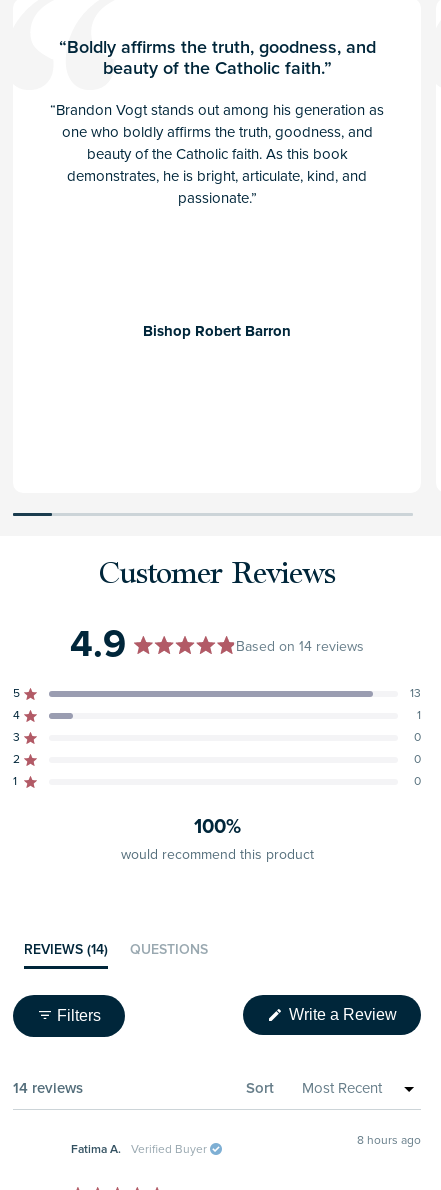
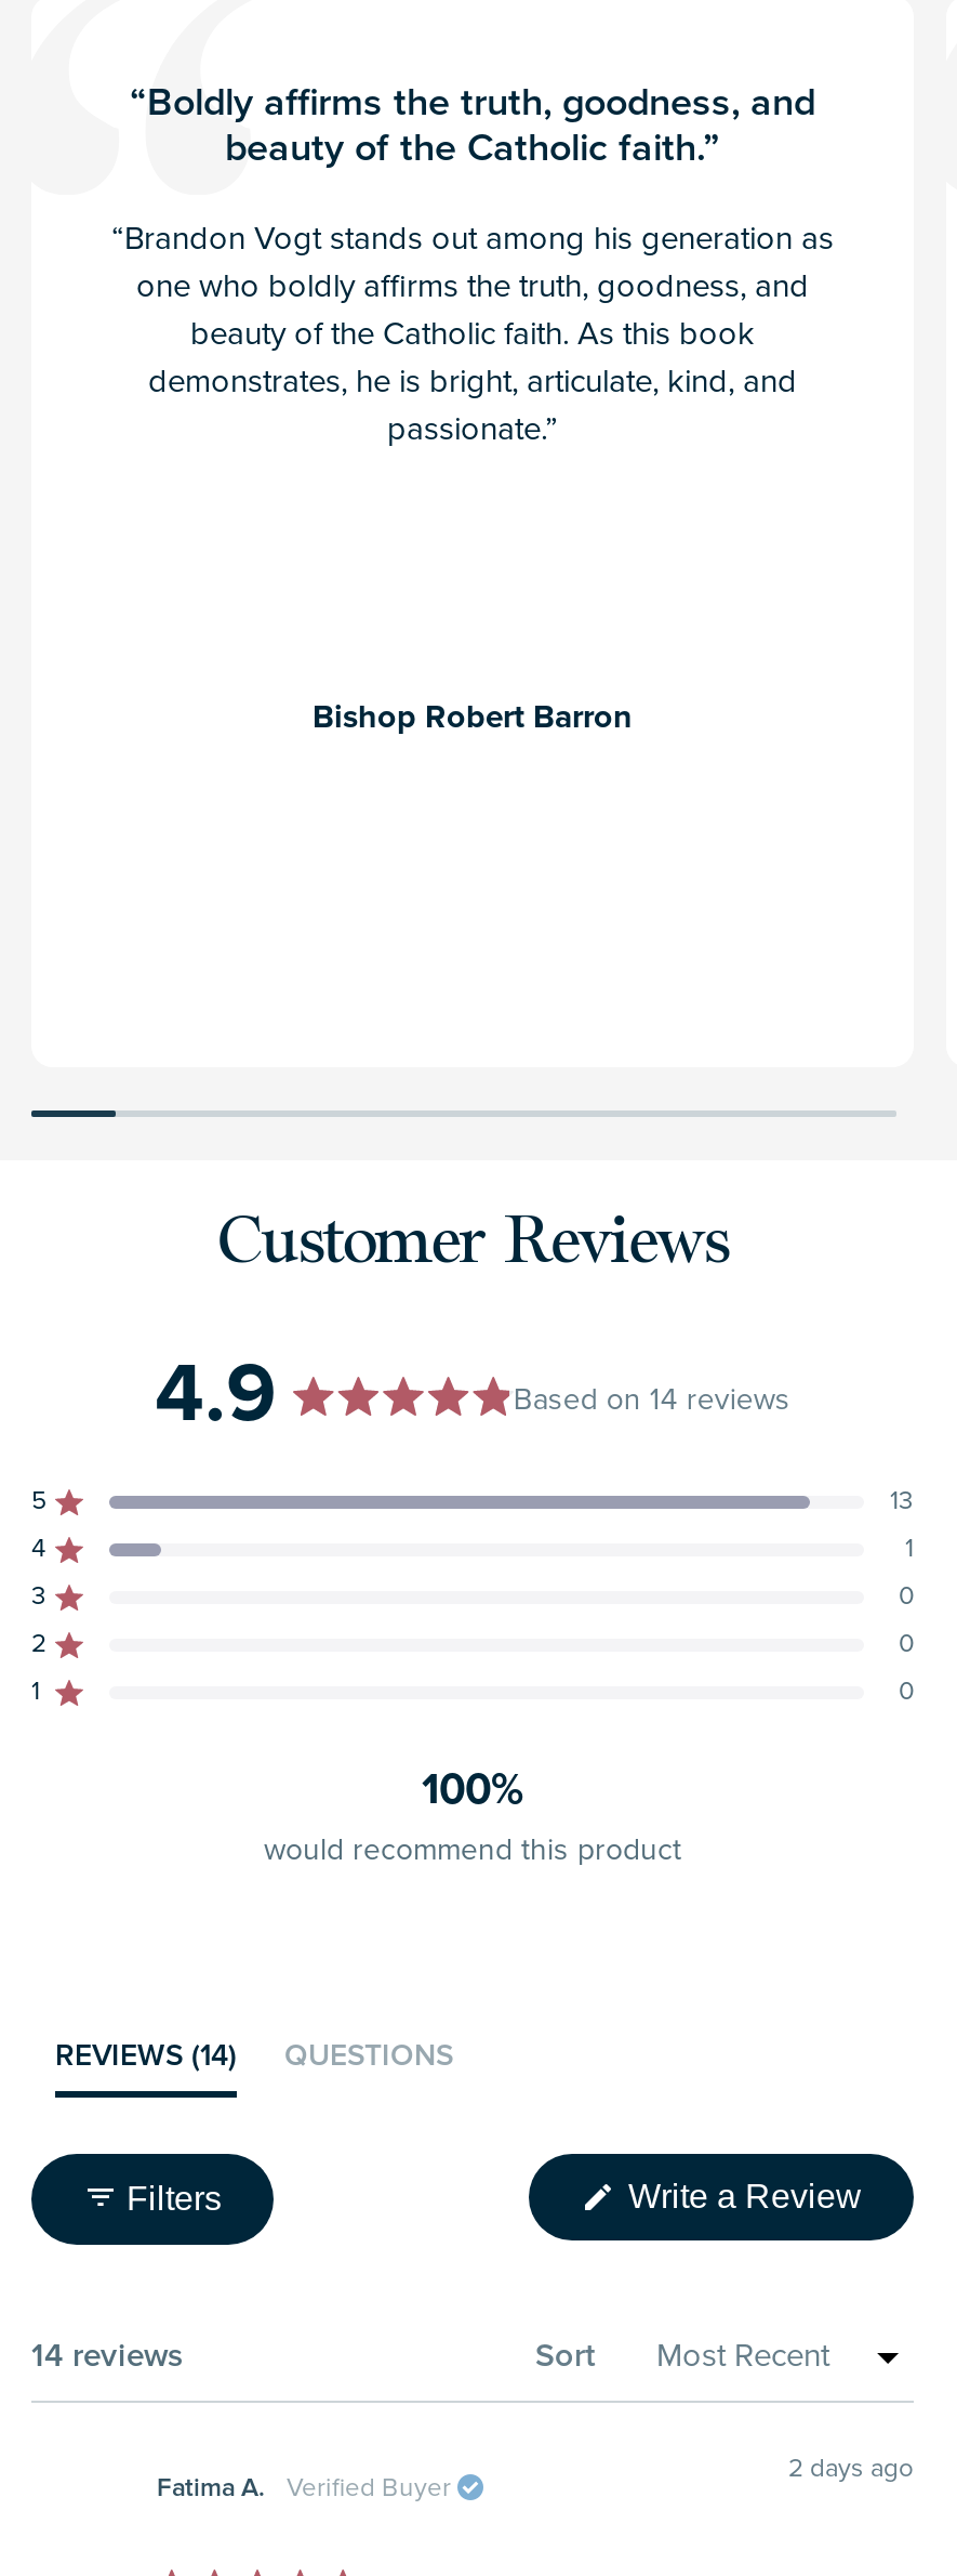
[357,1133,421,1148] 8 hours ago -> [788,2453,914,2485] 2 days ago

